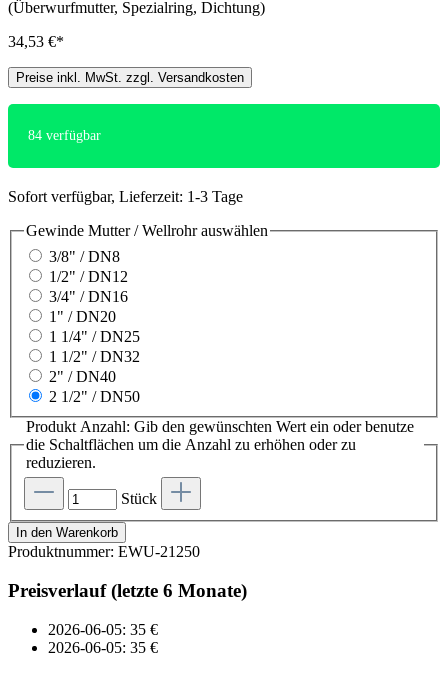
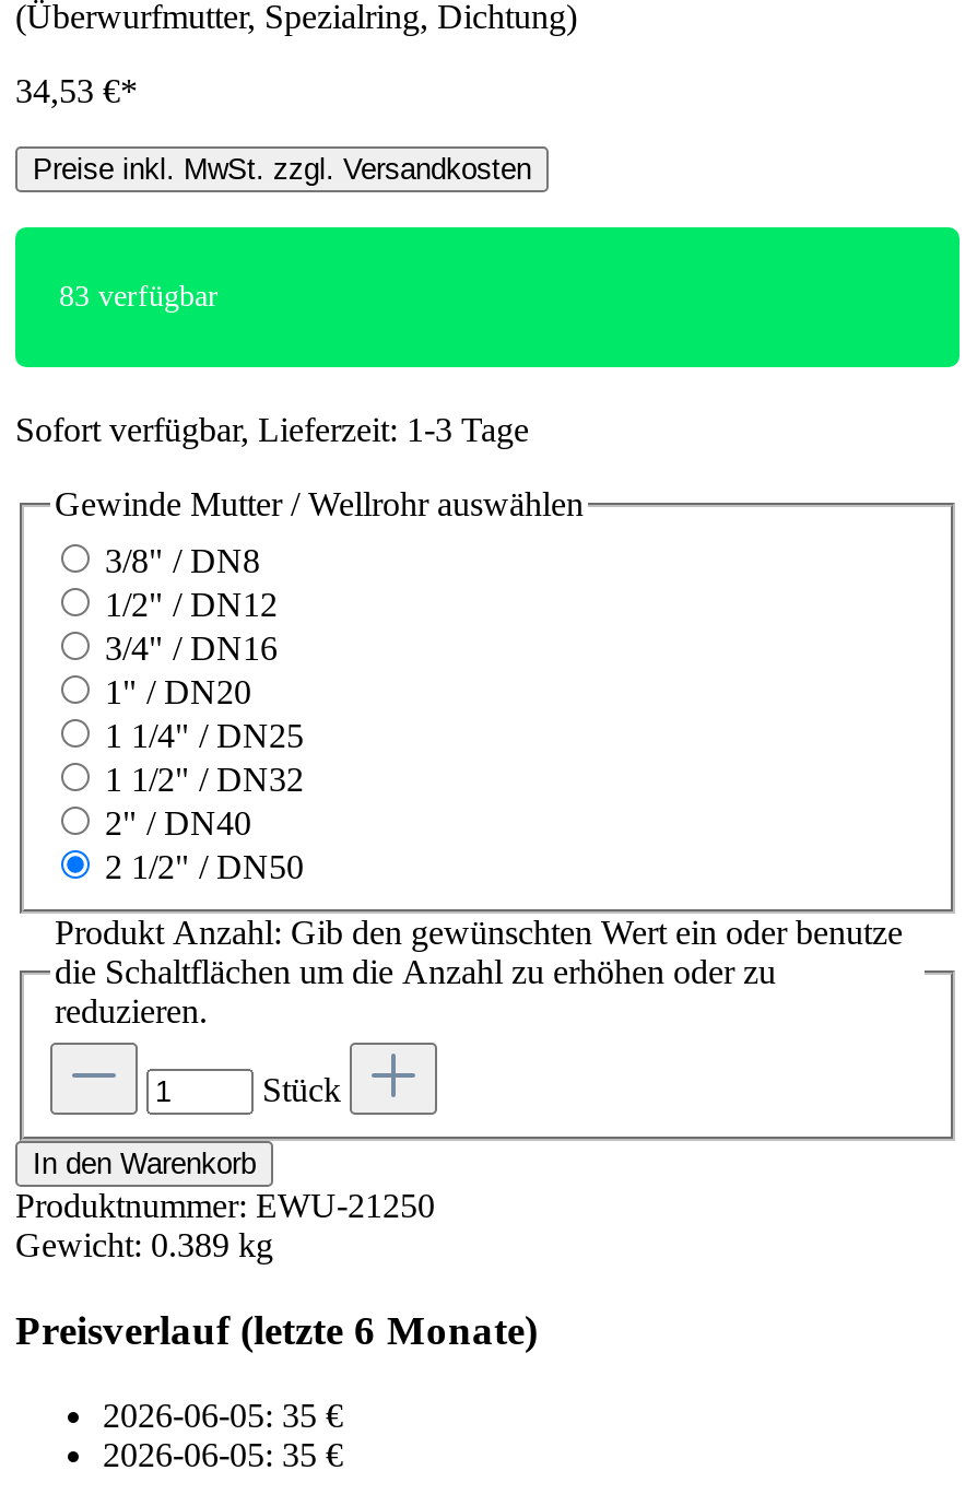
[28,128,101,143] 84 verfügbar -> [59,280,219,313] 83 verfügbar
none -> [15,1227,273,1264] Gewicht: 0.389 kg

